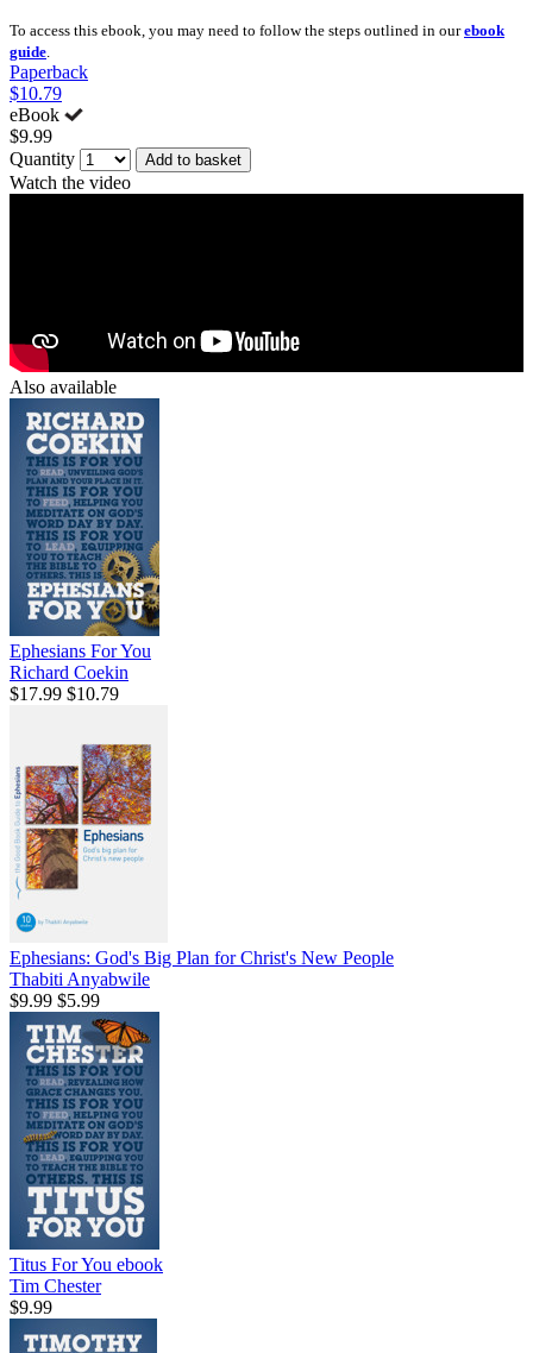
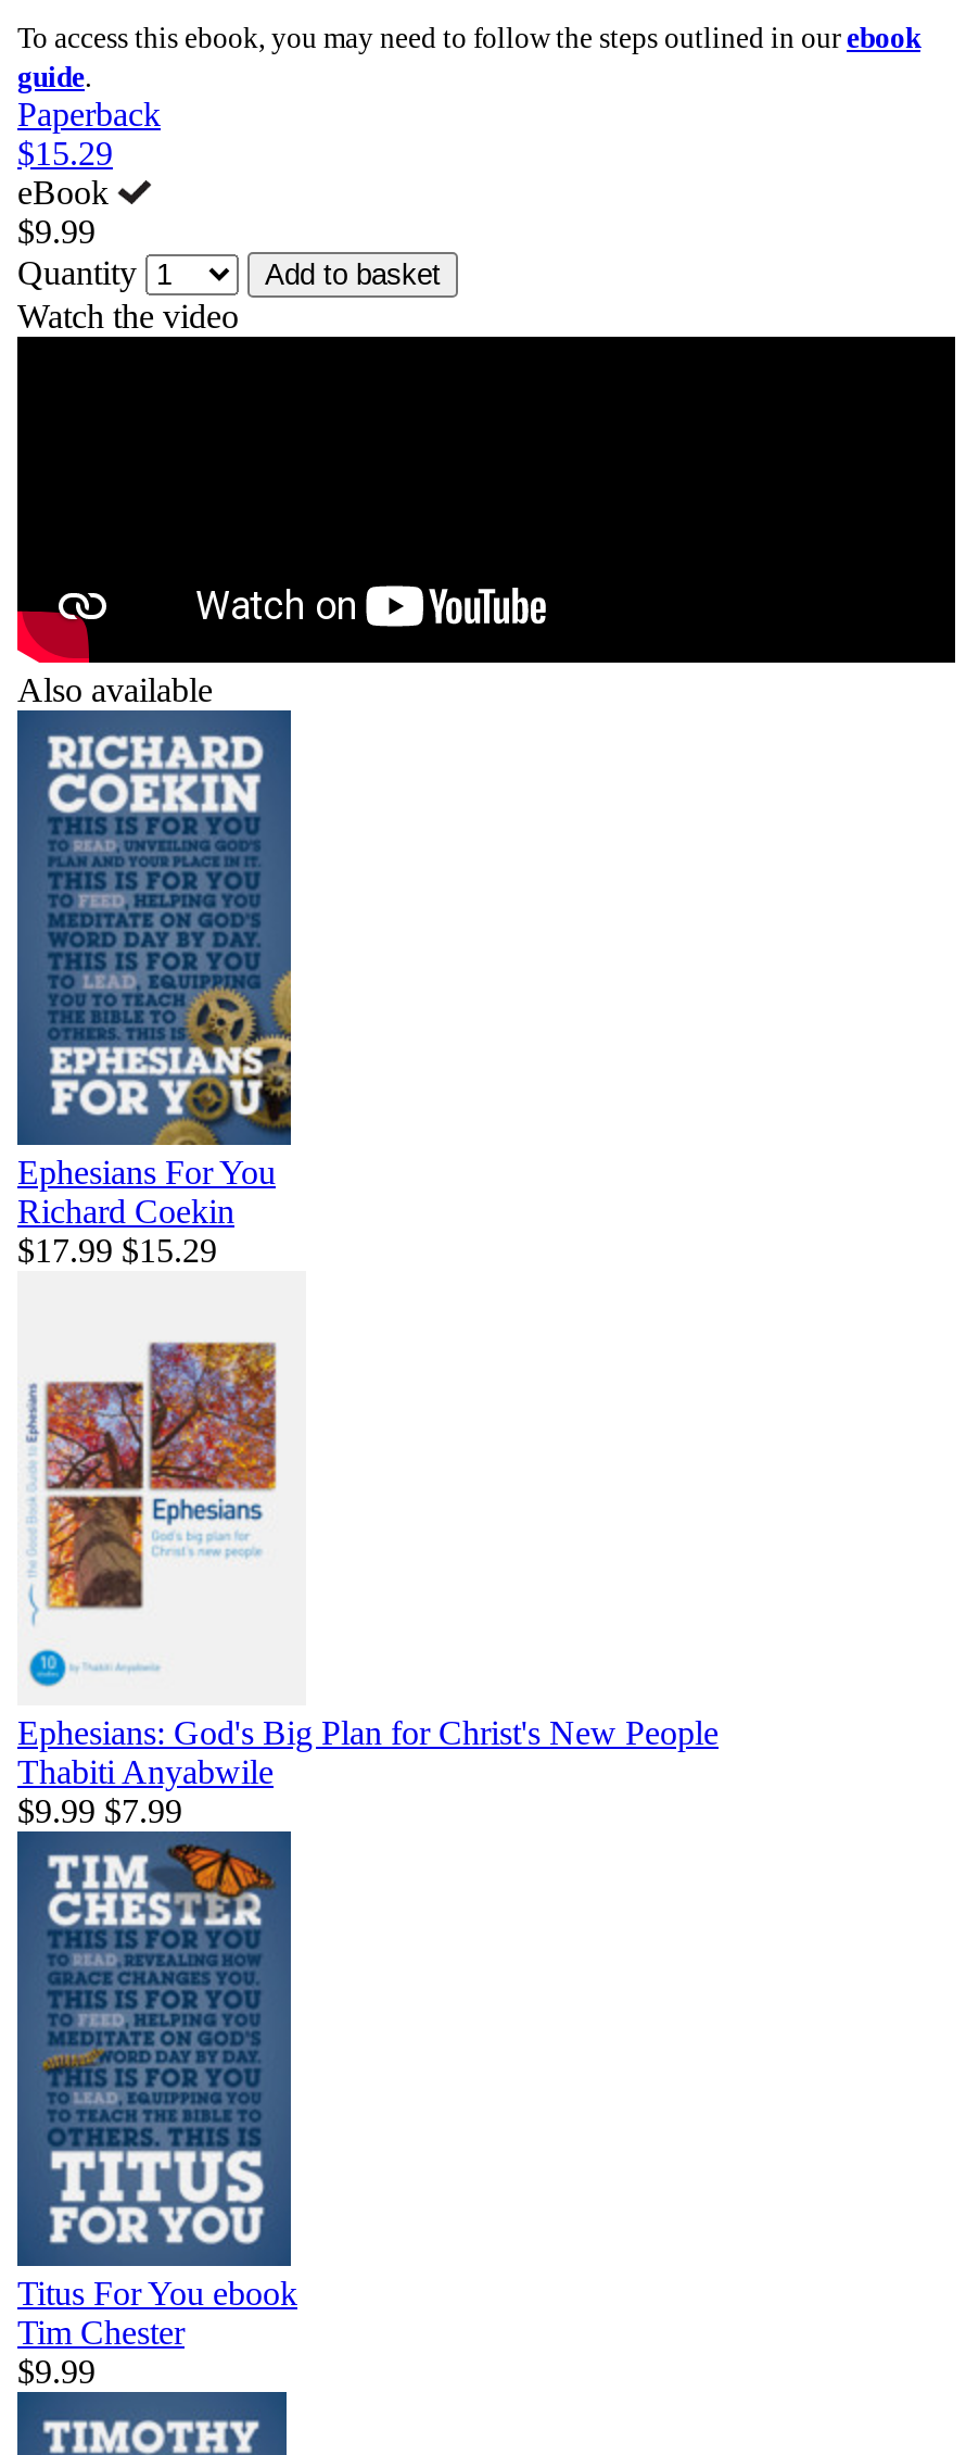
[10,83,62,103] $10.79 -> [17,135,113,172] $15.29
[10,684,119,704] $17.99 $10.79 -> [17,1232,217,1269] $17.99 $15.29
[10,990,100,1011] $9.99 $5.99 -> [17,1792,182,1829] $9.99 $7.99

